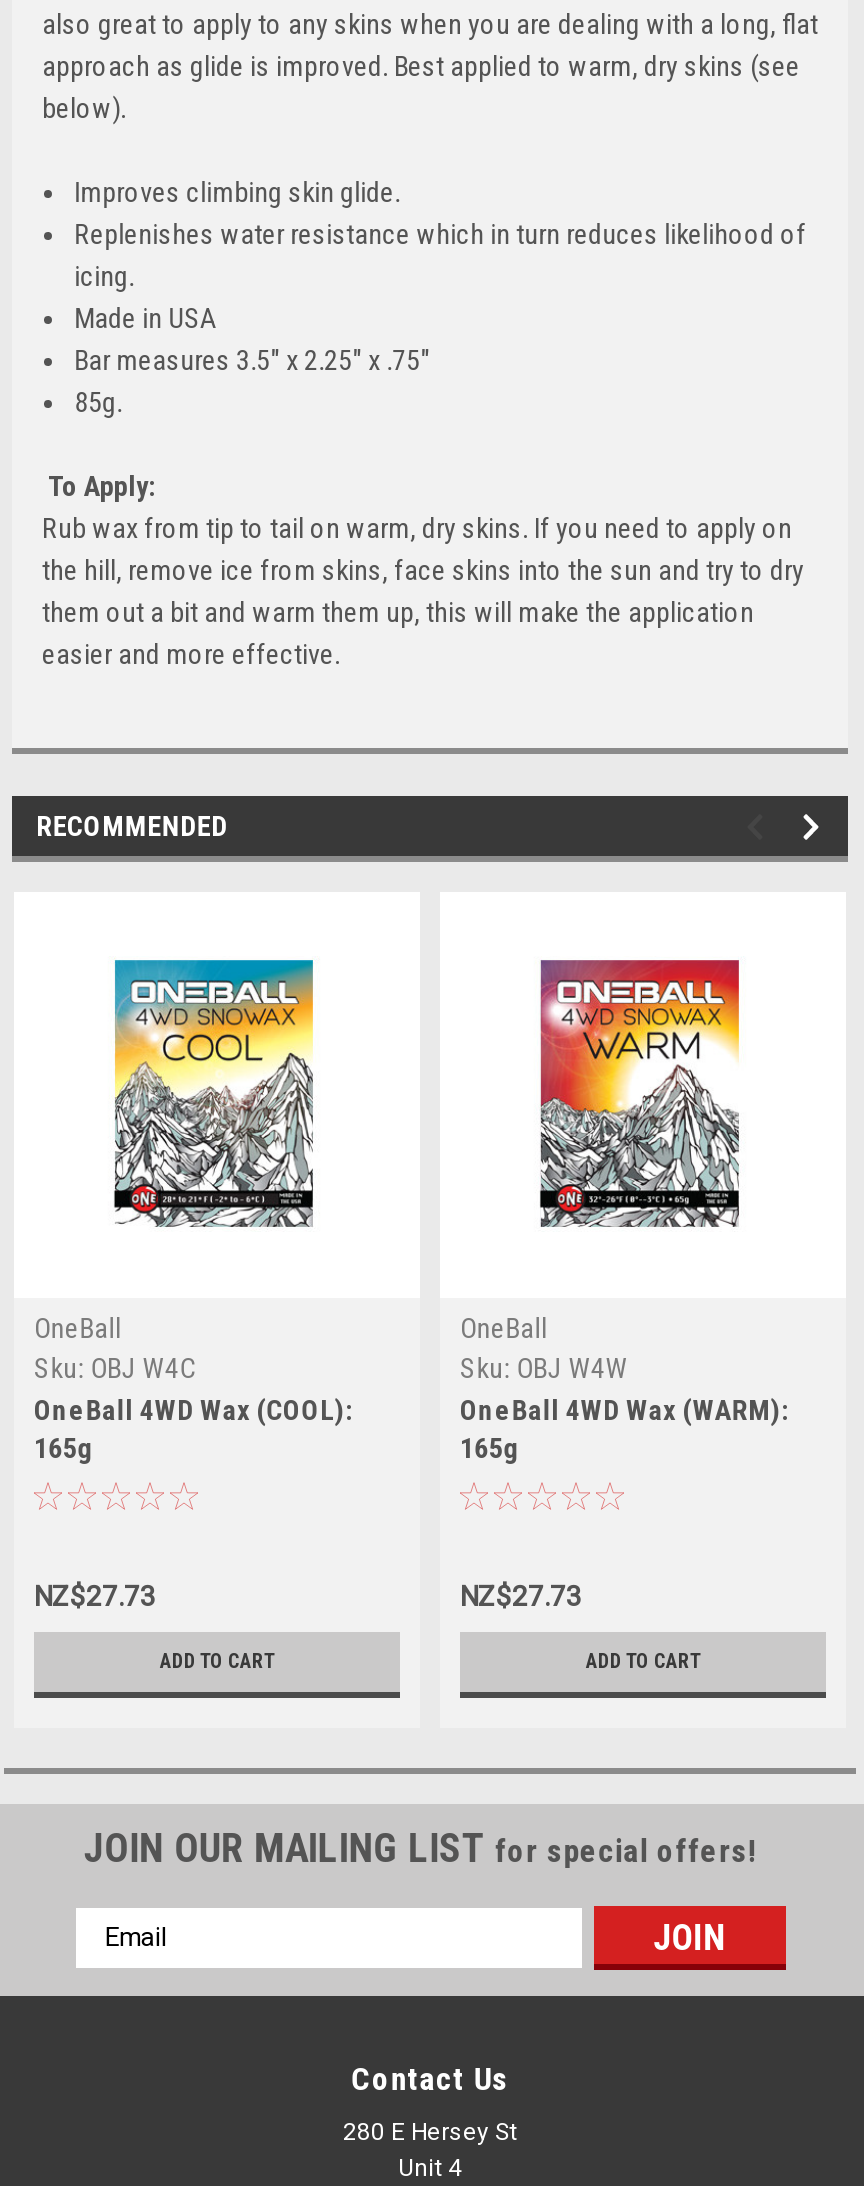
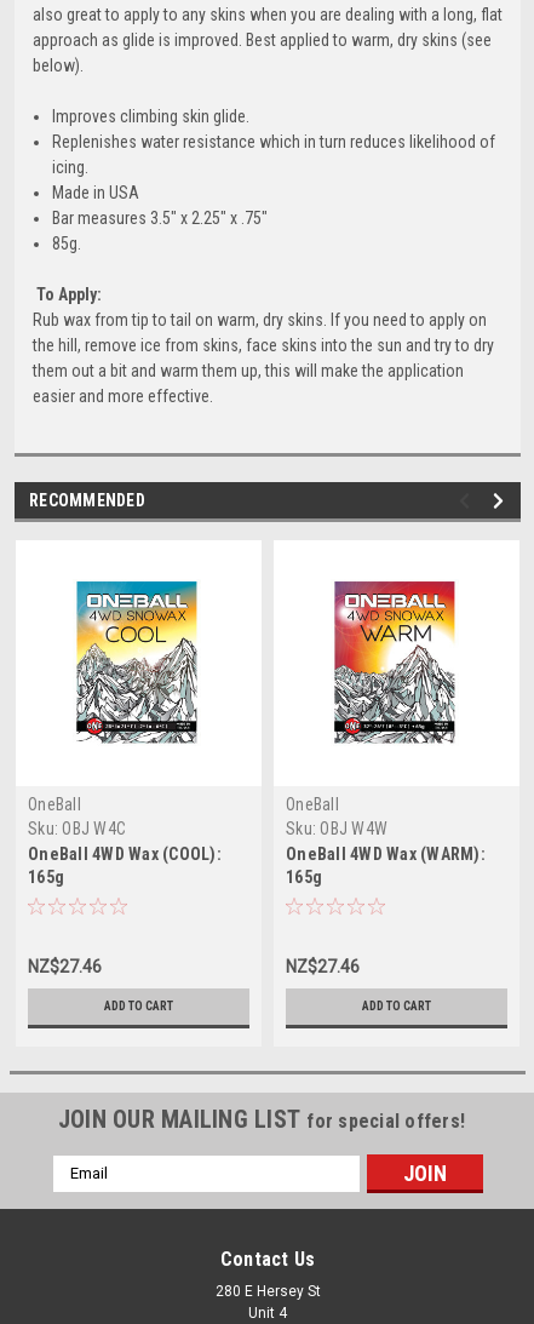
[34,1579,156,1611] NZ$27.73 -> [28,957,102,976] NZ$27.46
[460,1579,582,1611] NZ$27.73 -> [286,957,360,976] NZ$27.46

